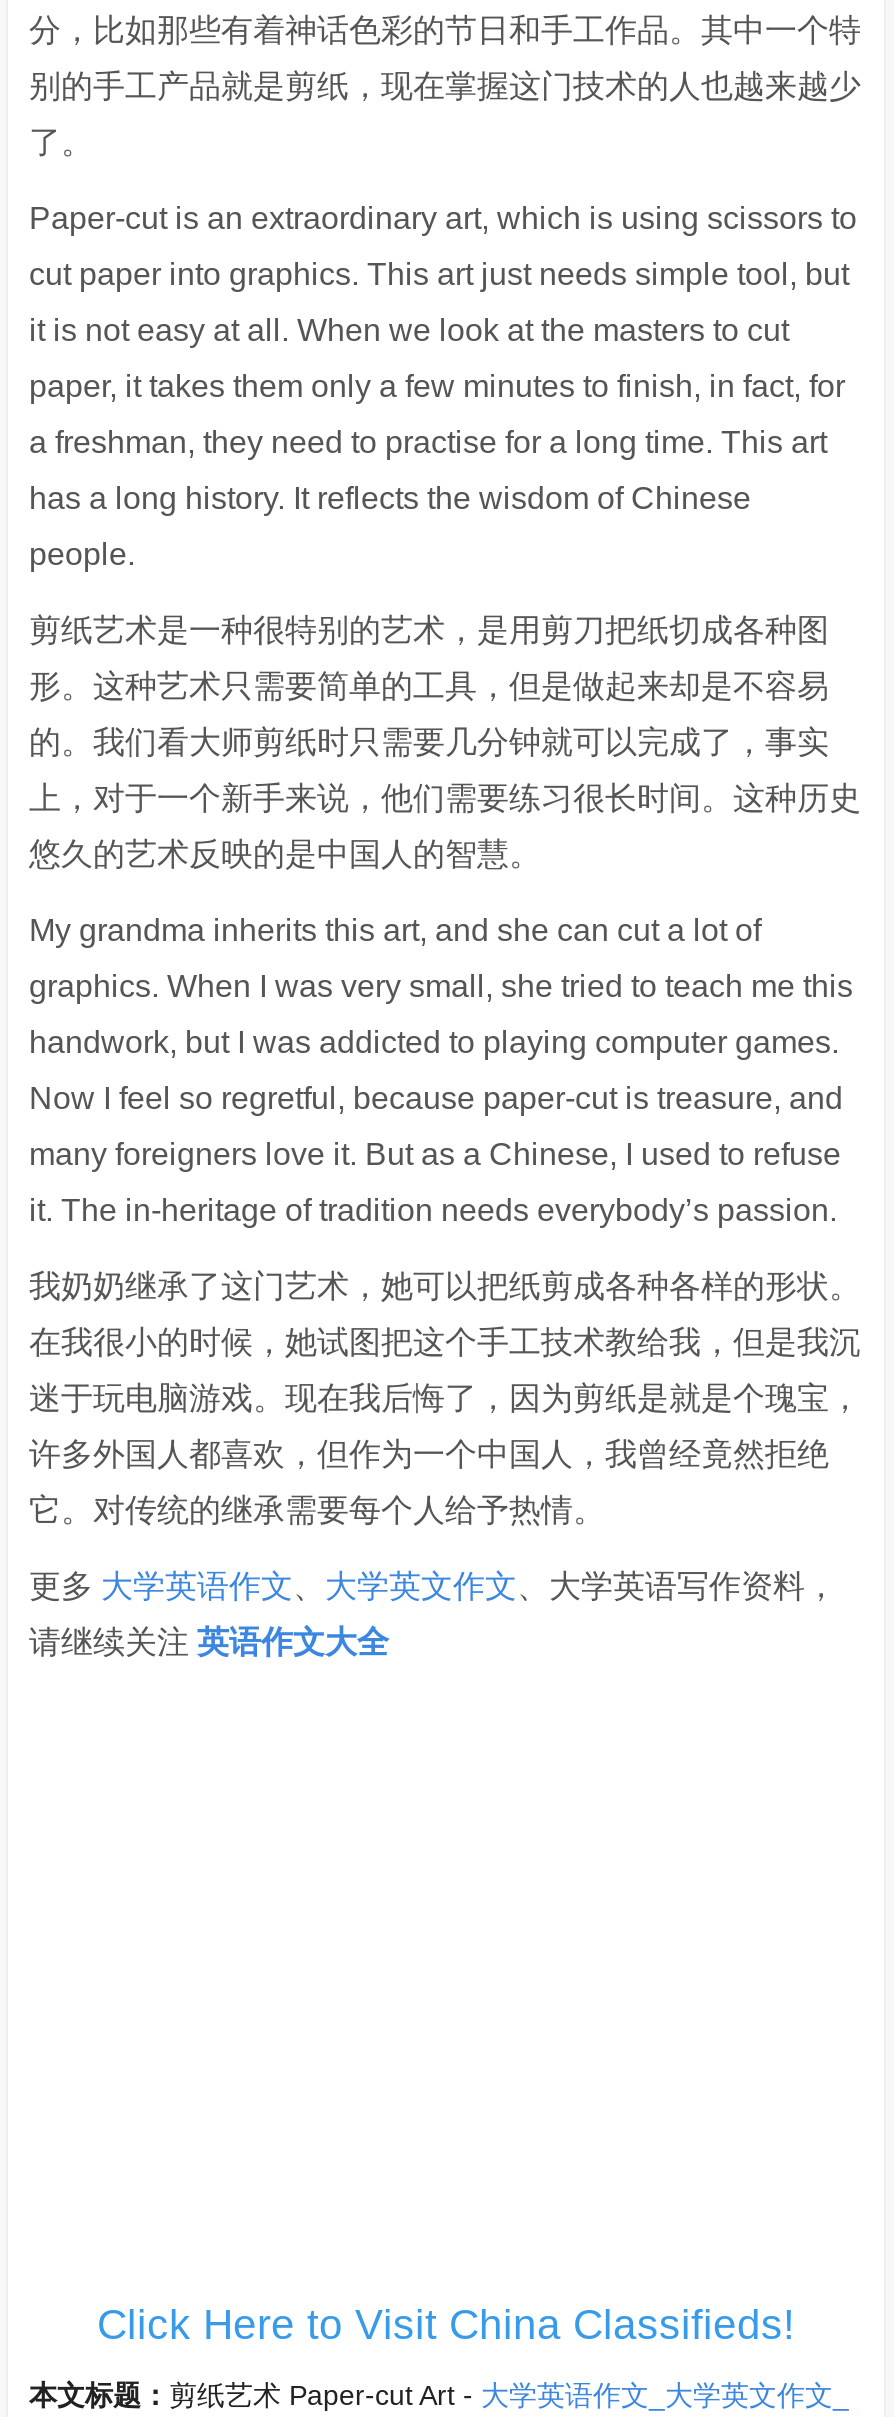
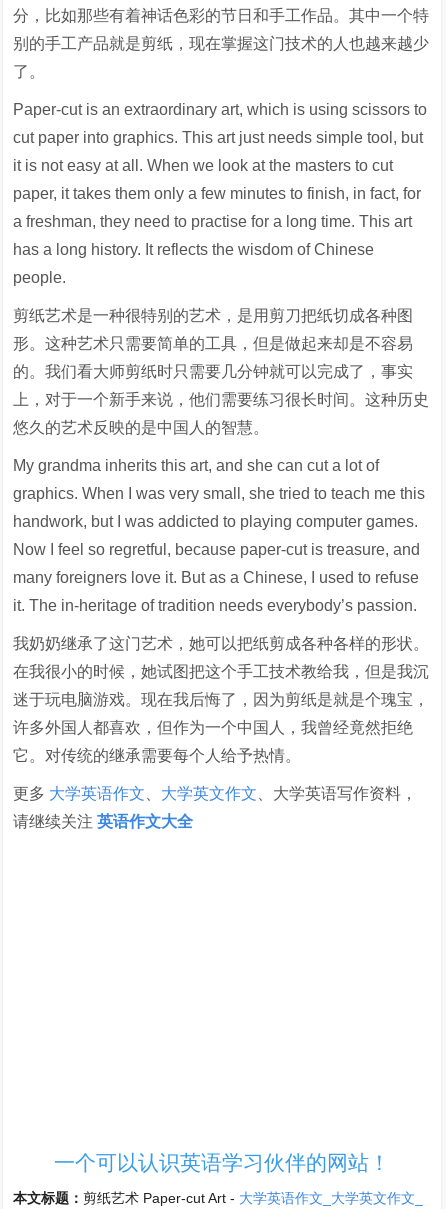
[97,2301,795,2347] Click Here to Visit China Classifieds! -> [54,1151,390,1174] 一个可以认识英语学习伙伴的网站！

